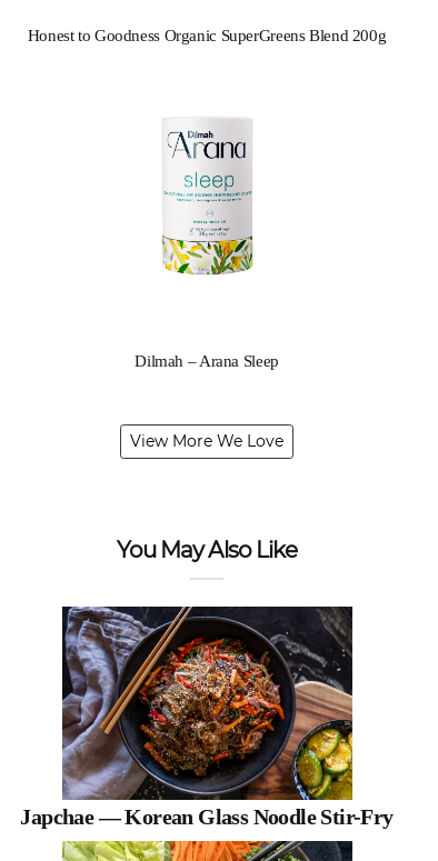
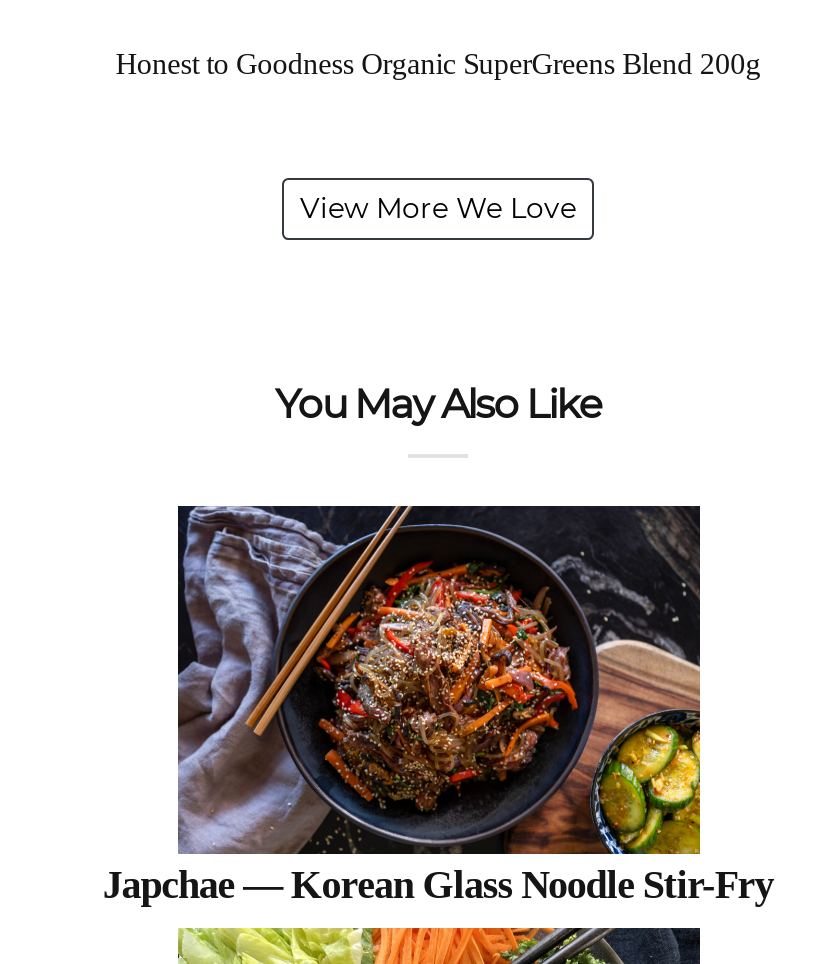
[161,119,253,276] [image] -> none
[135,352,279,370] Dilmah – Arana Sleep -> none

